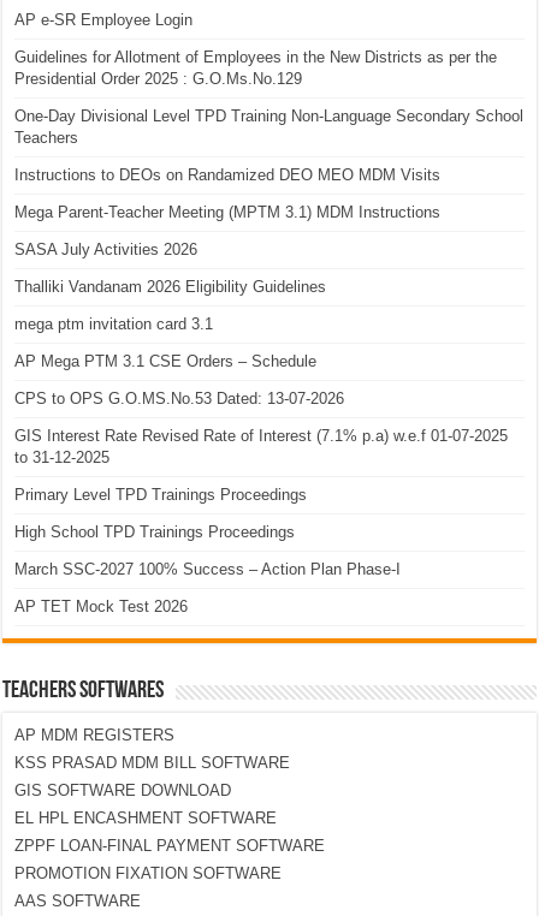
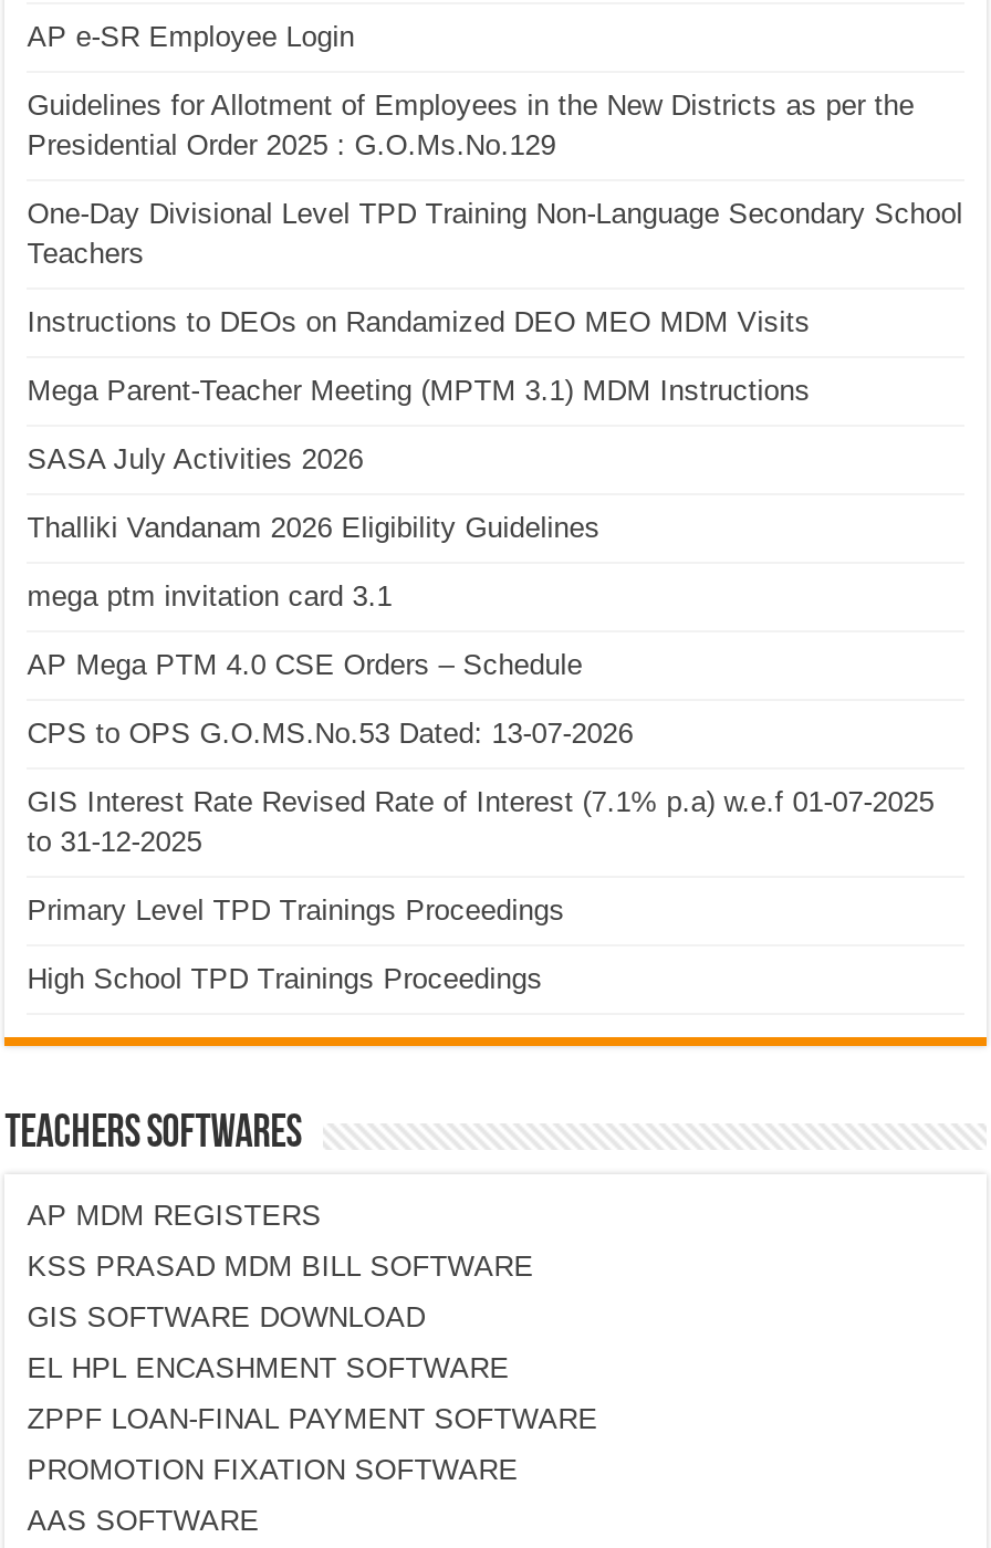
[15,352,317,370] AP Mega PTM 3.1 CSE Orders – Schedule -> [27,648,582,682] AP Mega PTM 4.0 CSE Orders – Schedule
[15,560,401,616] March SSC-2027 100% Success – Action Plan Phase-I | AP TET Mock Test 2026 -> none

